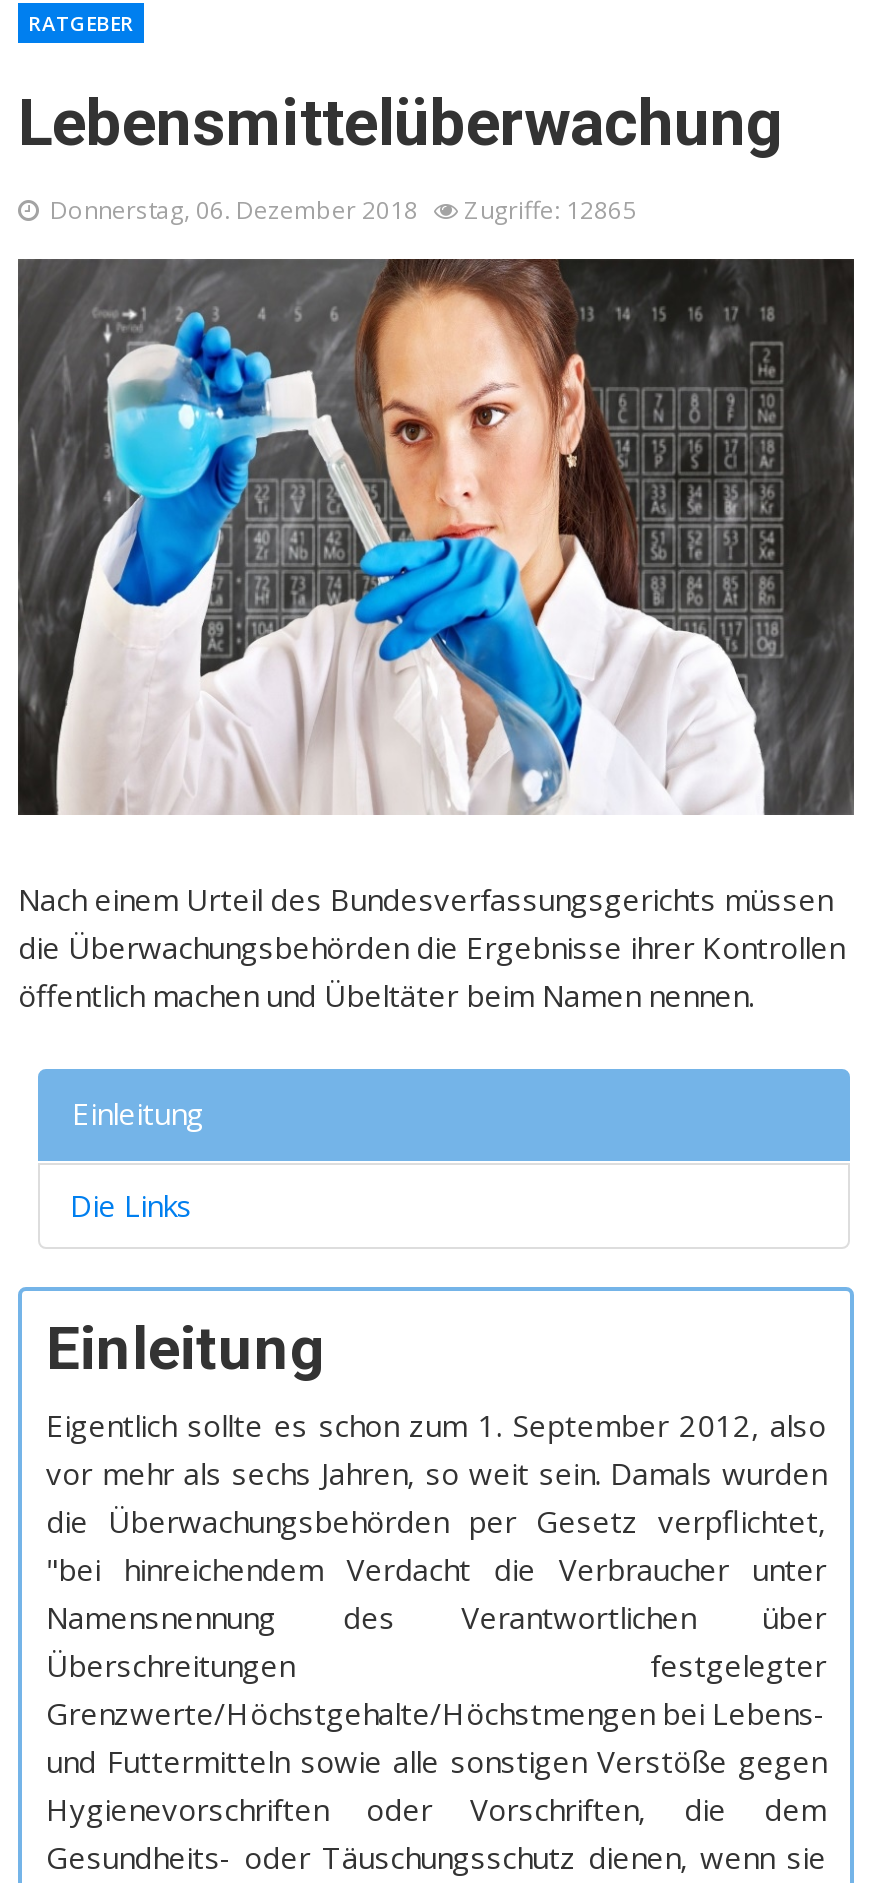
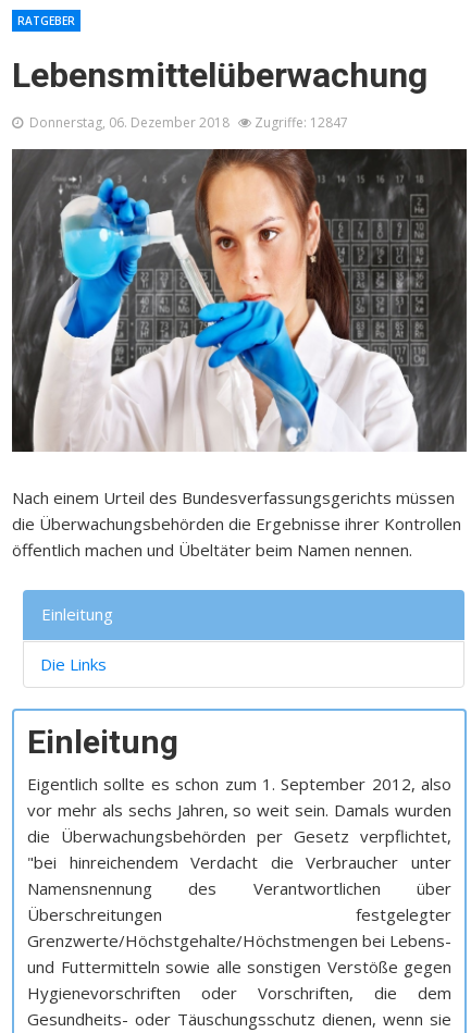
[50,194,636,228] Donnerstag, 06. Dezember 2018 Zugriffe: 12865 -> [29,114,348,132] Donnerstag, 06. Dezember 2018 Zugriffe: 12847

